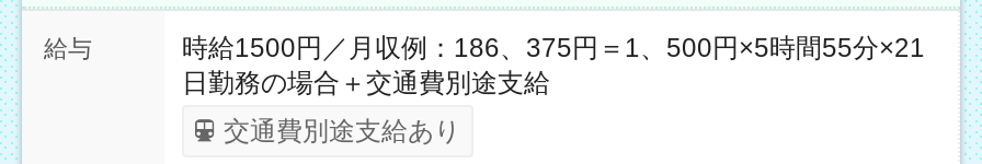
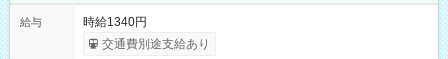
[182,33,925,98] 時給1500円／月収例：186、375円＝1、500円×5時間55分×21 | 日勤務の場合＋交通費別途支給 -> [83,15,147,29] 時給1340円

